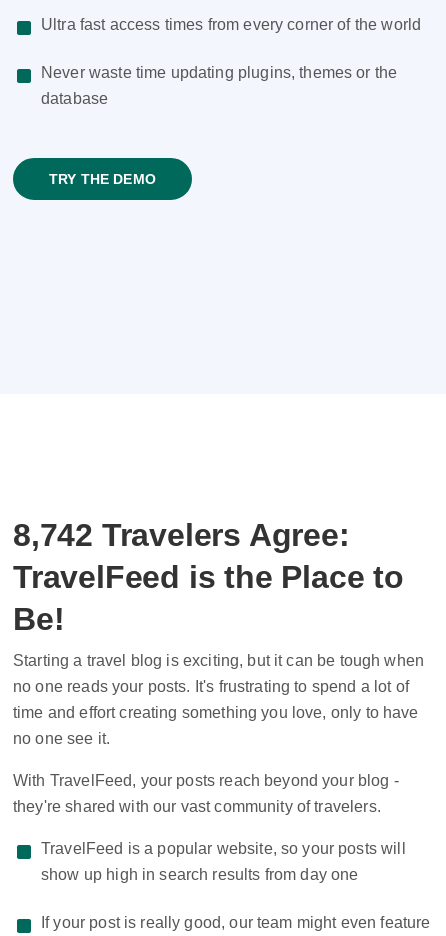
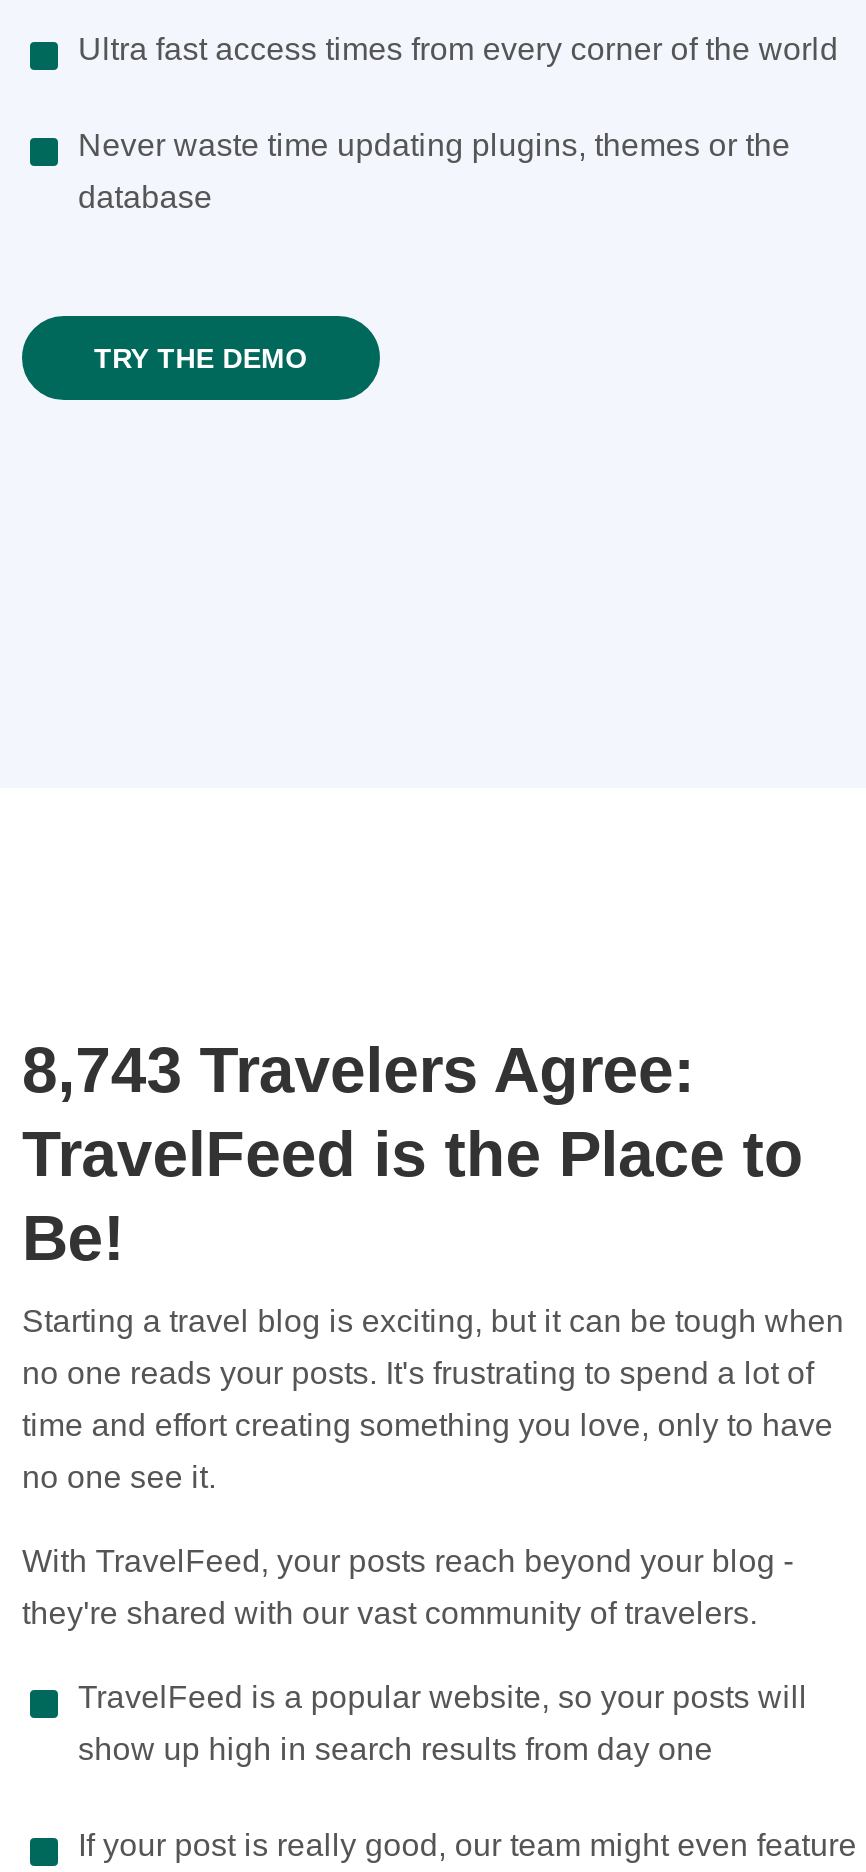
[13,517,350,553] 8,742 Travelers Agree: -> [22,1033,695,1105] 8,743 Travelers Agree:

